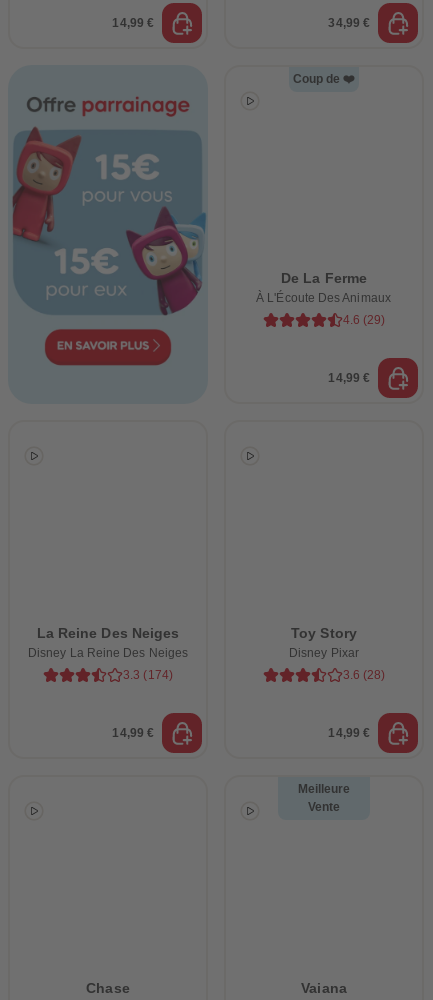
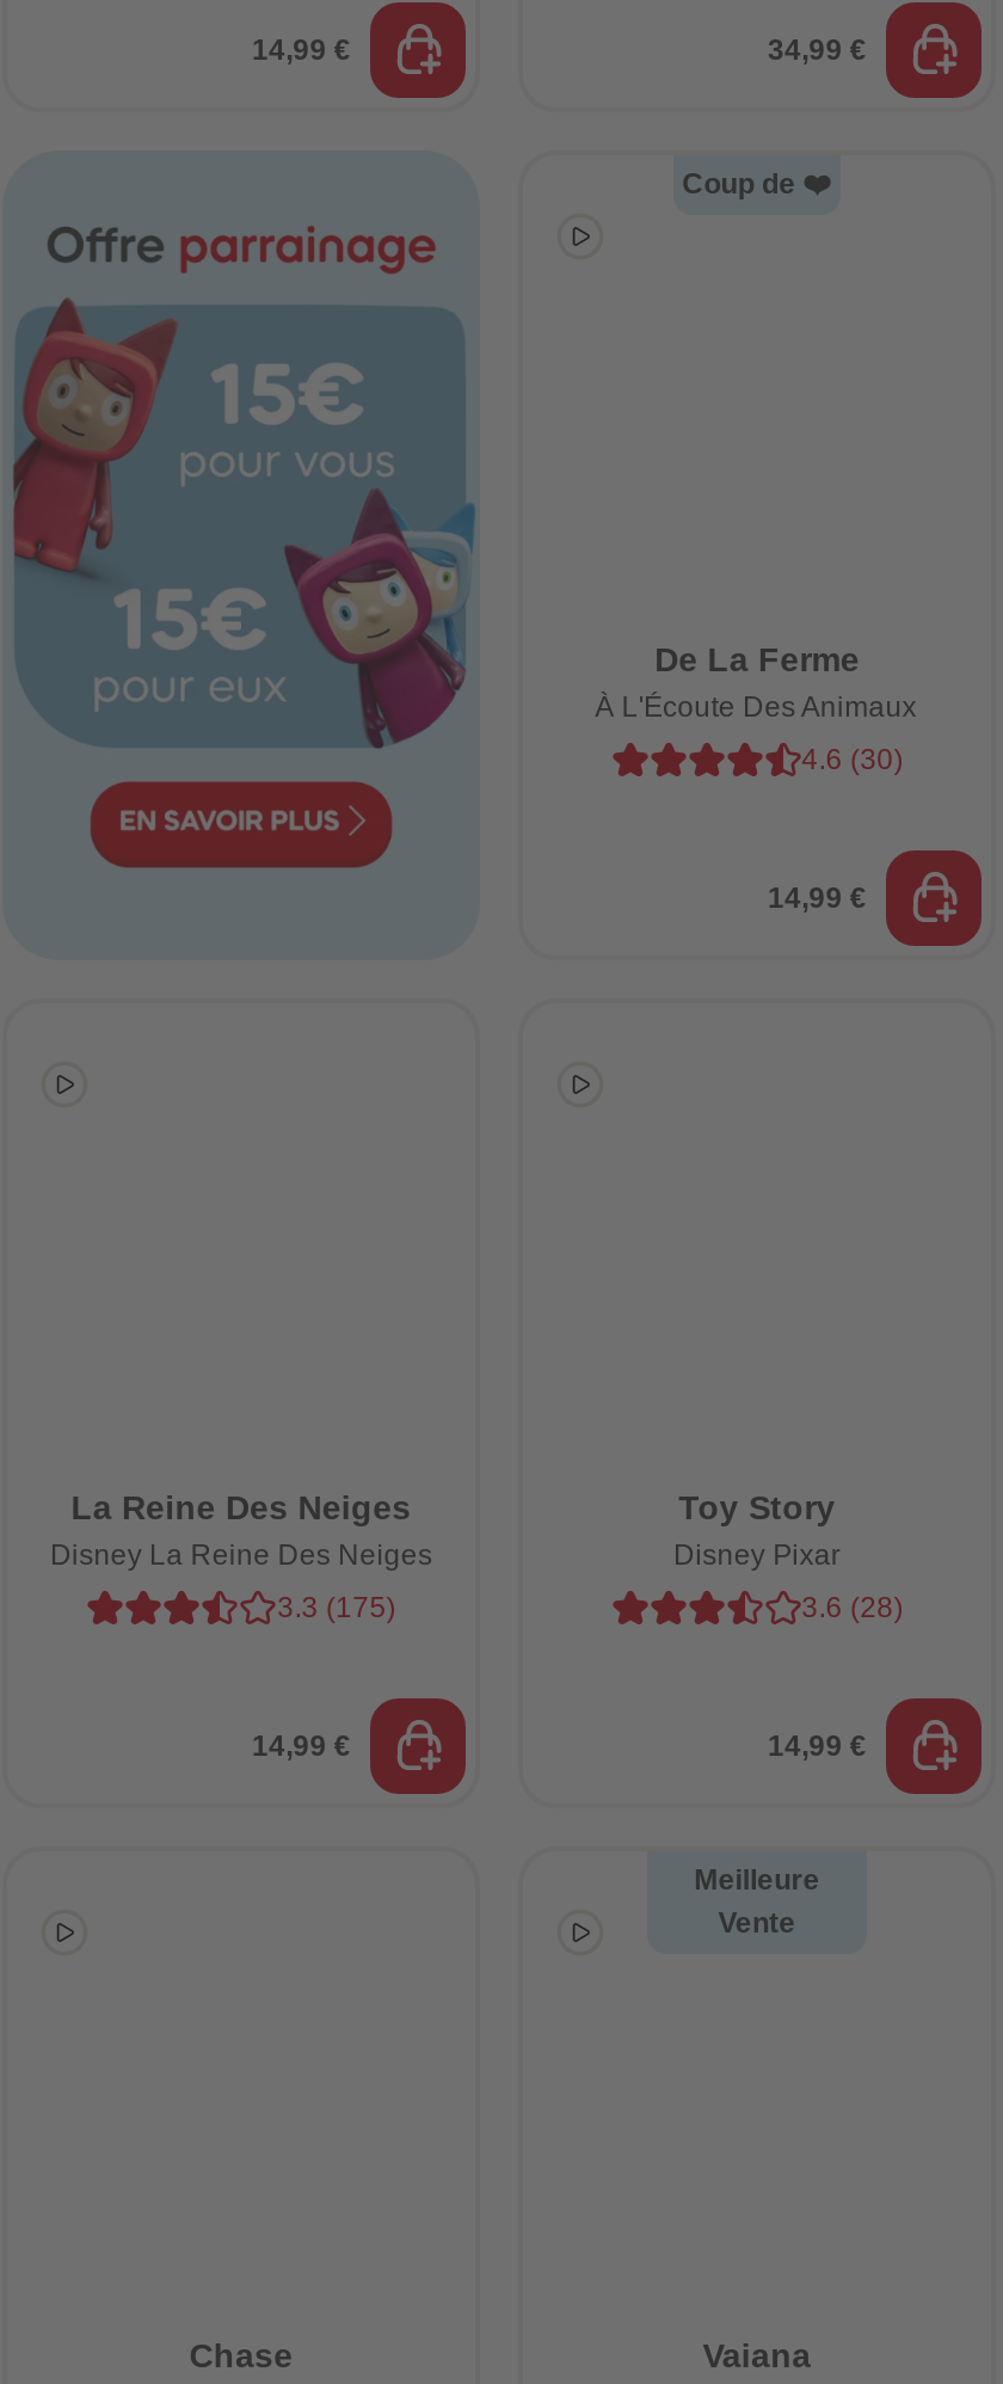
[343,313,385,327] 4.6 (29) -> [801,743,903,776] 4.6 (30)
[123,668,173,682] 3.3 (174) -> [277,1591,396,1624] 3.3 (175)

